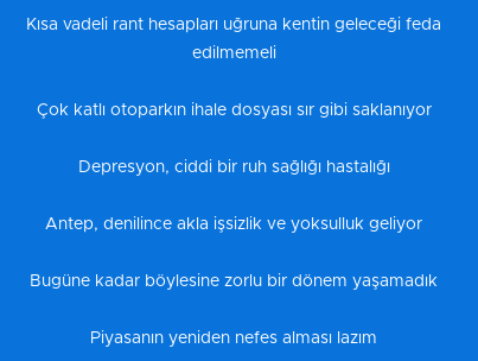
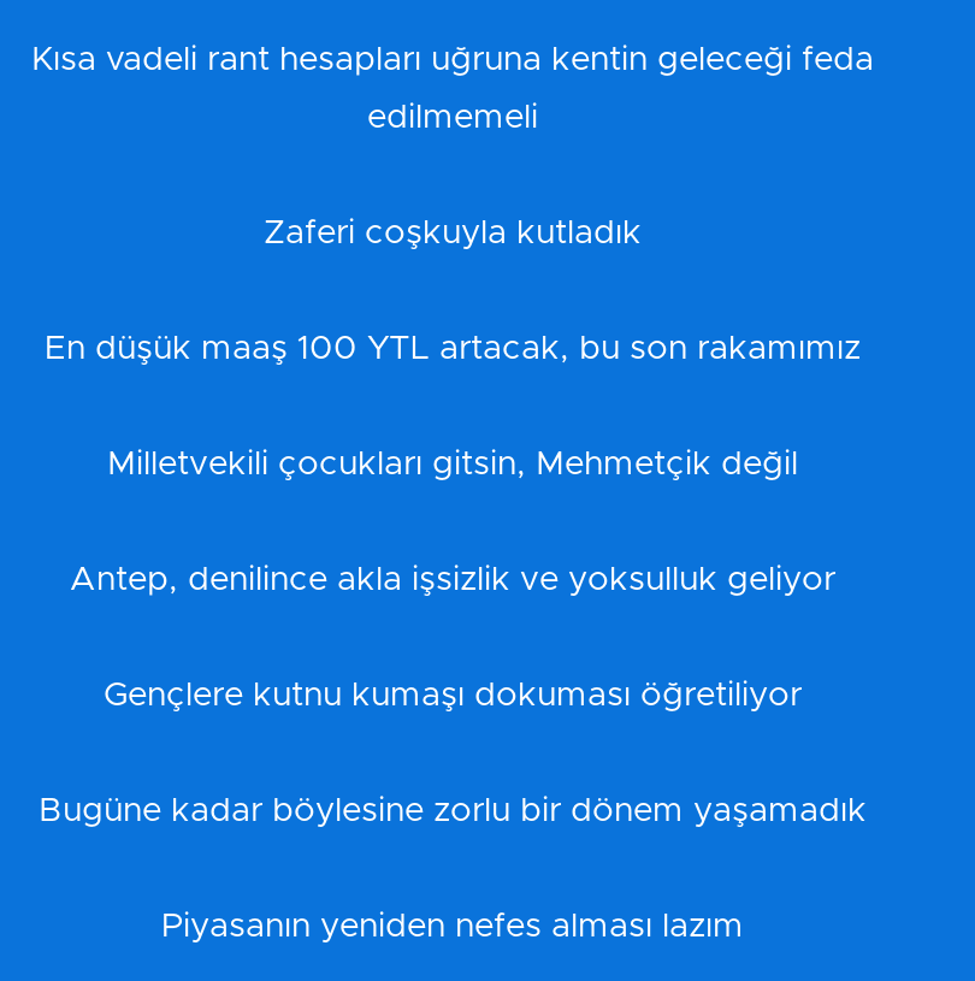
[36,102,431,176] Çok katlı otoparkın ihale dosyası sır gibi saklanıyor | Depresyon, ciddi bir ruh sağlığı hastalığı -> [45,217,861,482] Zaferi coşkuyla kutladık | En düşük maaş 100 YTL artacak, bu son rakamımız | Milletvekili çocukları gitsin, Mehmetçik değil
none -> [104,679,802,713] Gençlere kutnu kumaşı dokuması öğretiliyor

